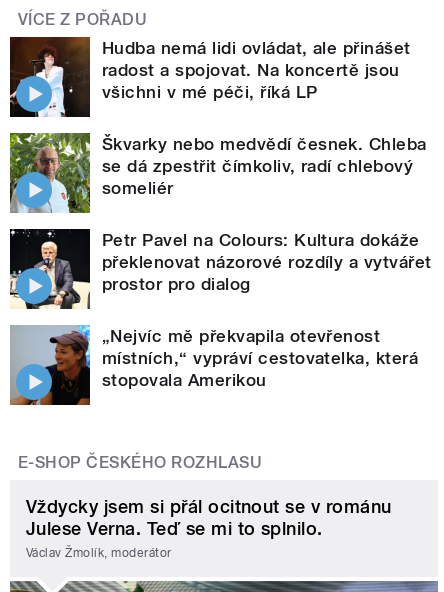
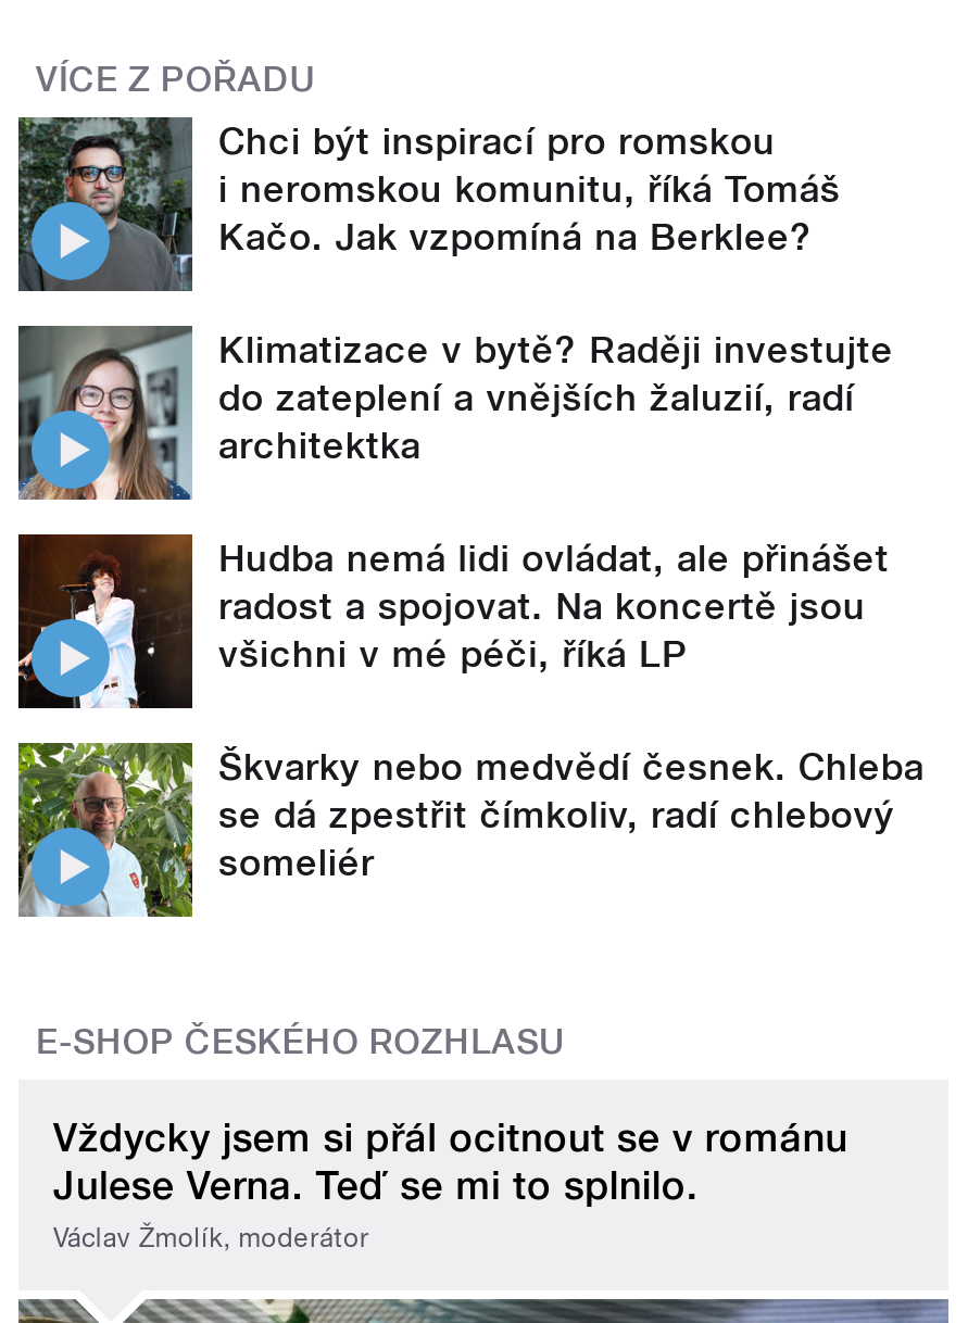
none -> [16,115,894,468] [image] | Chci být inspirací pro romskou | i neromskou komunitu, říká Tomáš | Kačo. Jak vzpomíná na Berklee? | Klimatizace v bytě? Raději investujte | do zateplení a vnějších žaluzií, radí | architektka
none -> [18,326,192,502] [image]
moved [10,36,427,198] -> [18,532,924,885]: [image] | Hudba nemá lidi ovládat, ale přinášet | radost a spojovat. Na koncertě jsou | všichni v mé péči, říká LP | Škvarky nebo medvědí česnek. Chleba | se dá zpestřit čímkoliv, radí chlebový | someliér
[10,228,432,390] [image] | Petr Pavel na Colours: Kultura dokáže | překlenovat názorové rozdíly a vytvářet | prostor pro dialog | „Nejvíc mě překvapila otevřenost | místních,“ vypráví cestovatelka, která | stopovala Amerikou -> none
[10,325,91,406] [image] -> none

